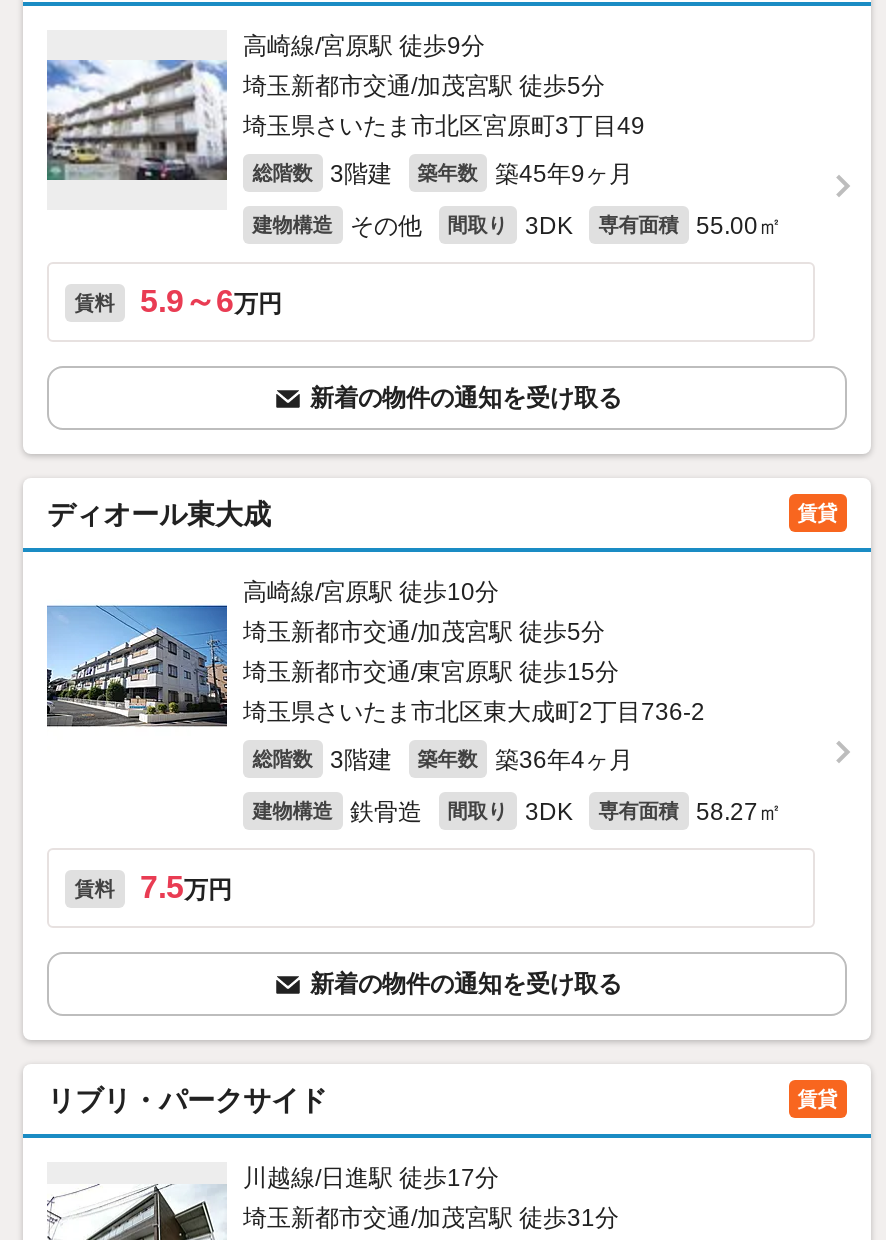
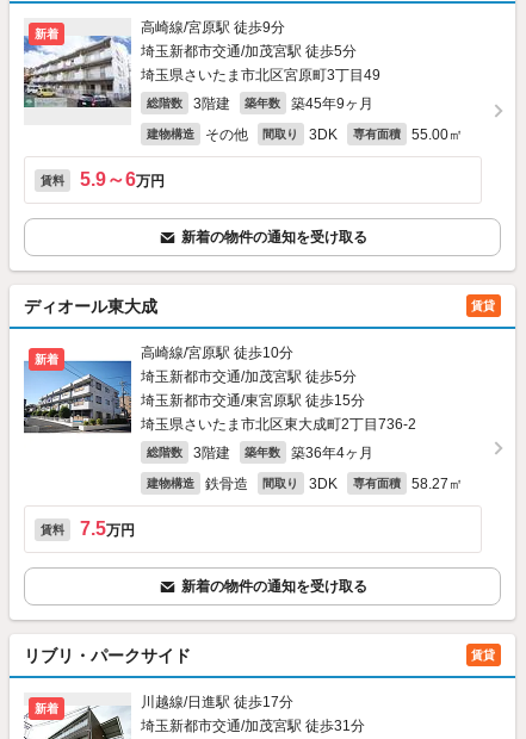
none -> [34,27,58,40] 新着
none -> [34,352,58,365] 新着
none -> [34,701,58,715] 新着

